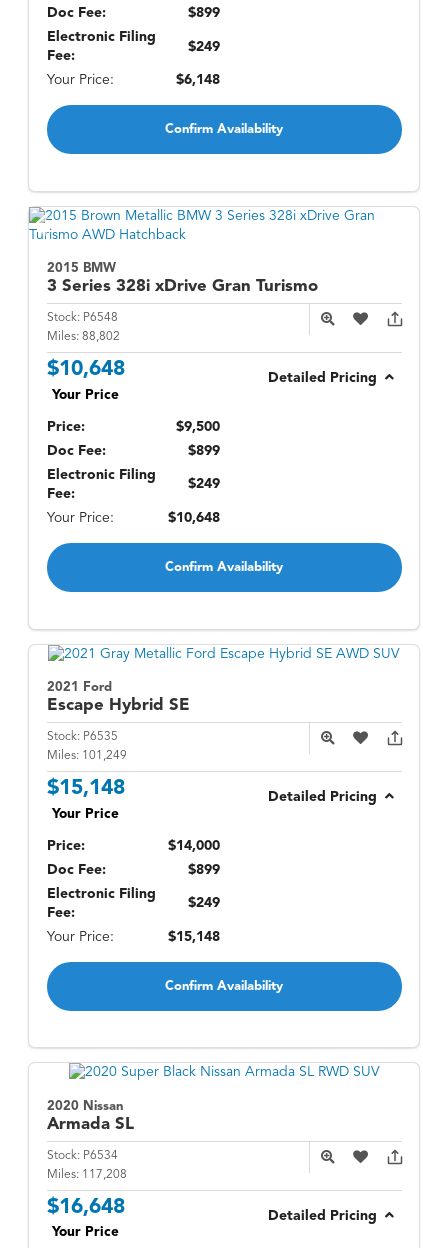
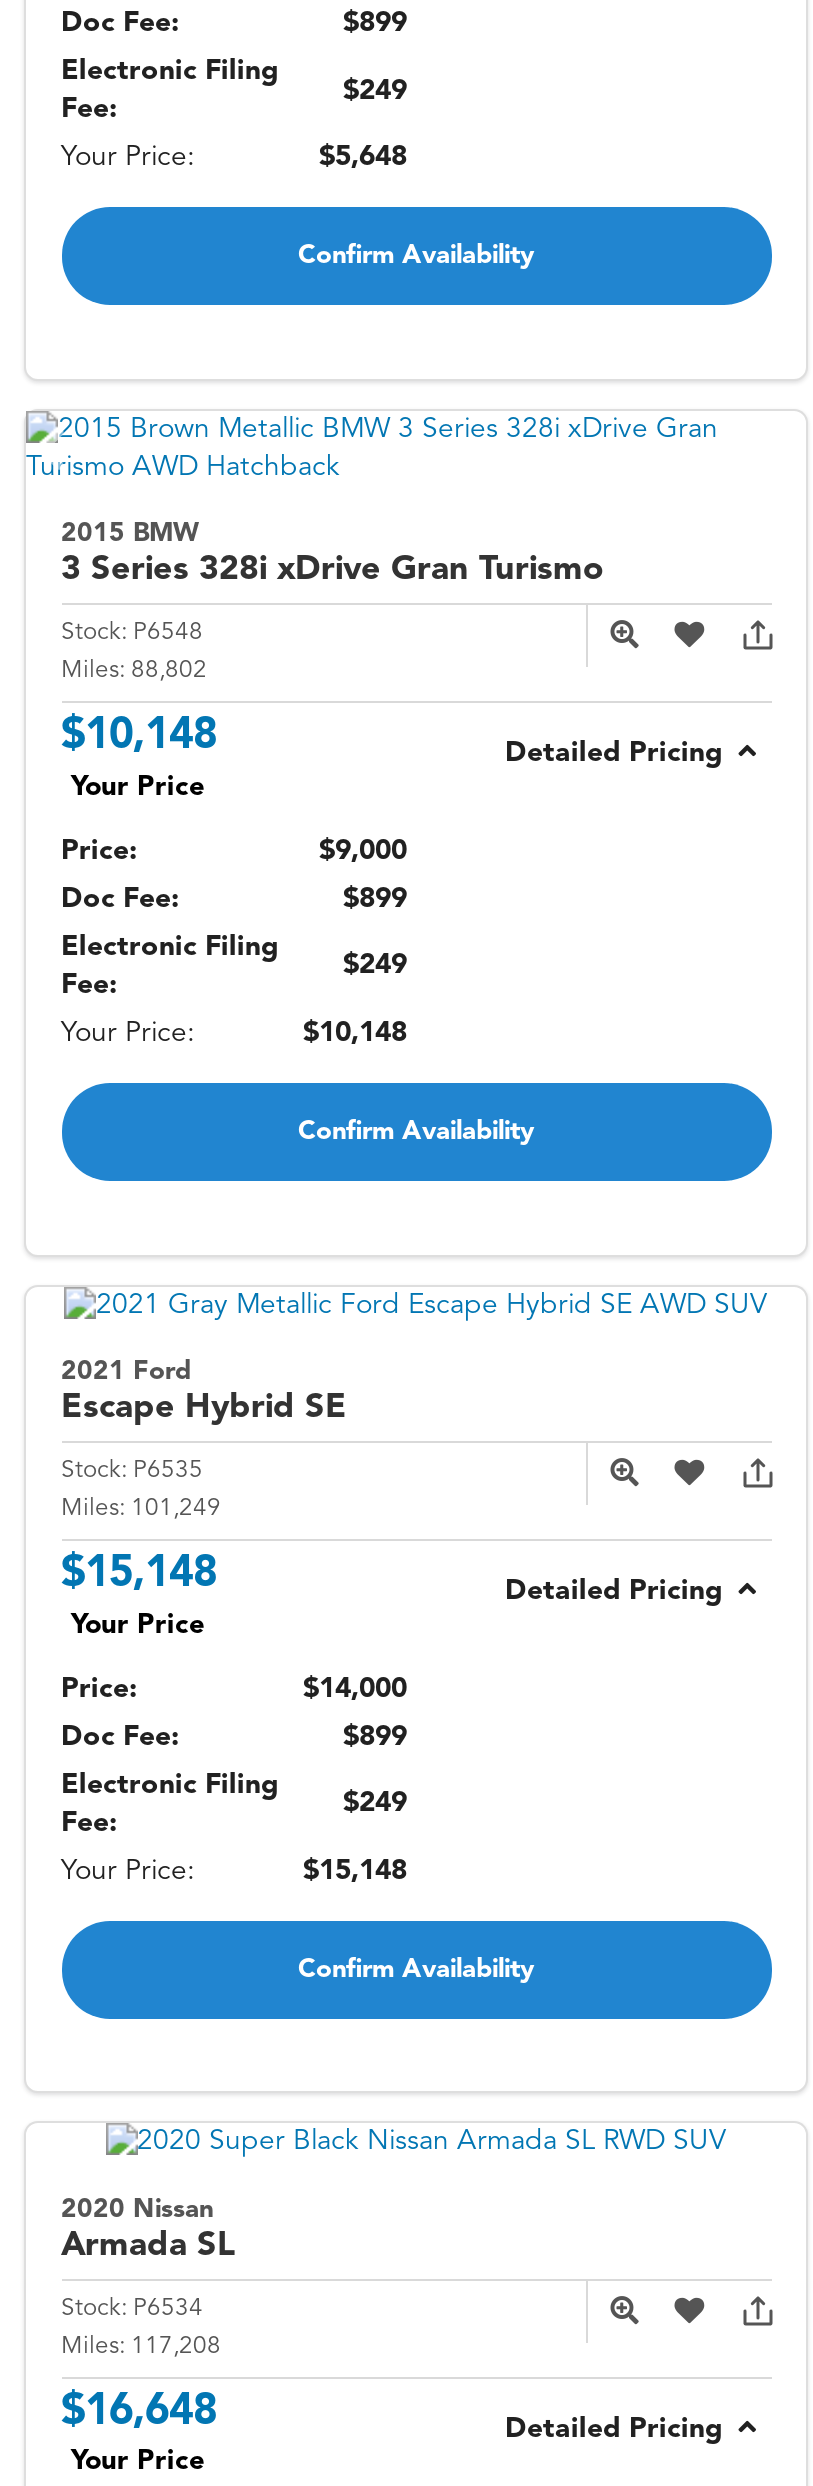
[175,73,219,87] $6,148 -> [319,143,407,171] $5,648
[46,359,124,380] $10,648 -> [61,716,217,758] $10,148
[175,420,219,434] $9,500 -> [319,837,407,865] $9,000
[167,511,219,525] $10,648 -> [303,1019,407,1047] $10,148

